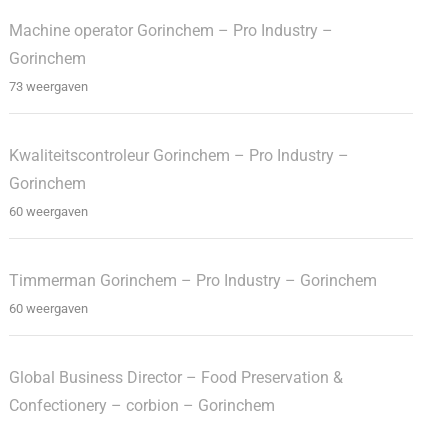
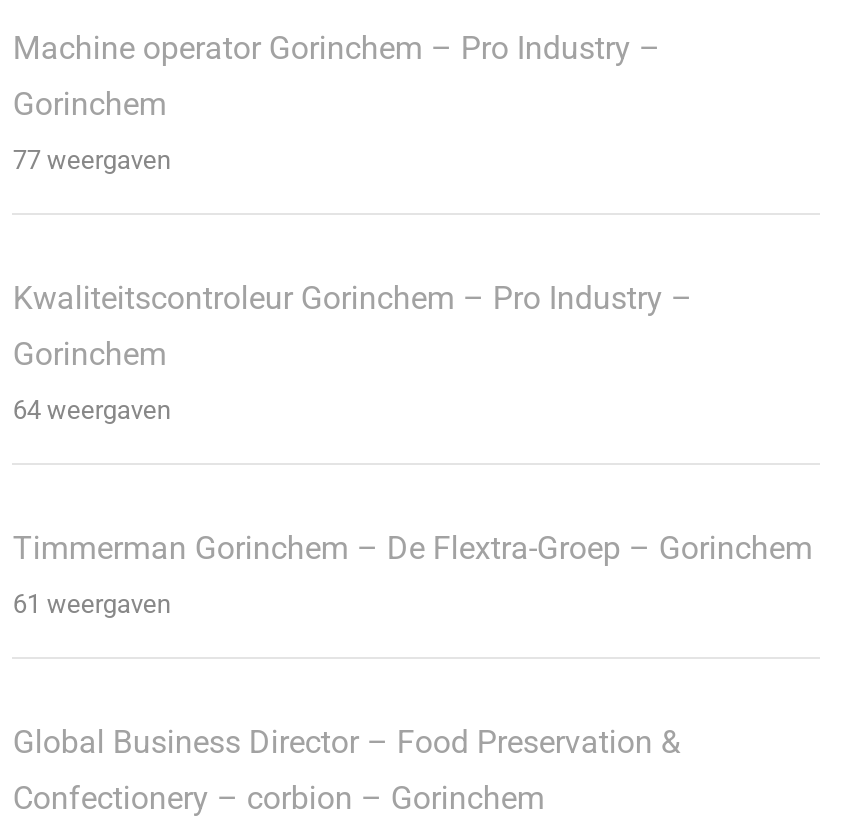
[9,78,88,93] 73 weergaven -> [13,145,171,175] 77 weergaven
[9,203,88,218] 60 weergaven -> [13,395,171,425] 64 weergaven
[9,270,377,289] Timmerman Gorinchem – Pro Industry – Gorinchem -> [13,529,813,567] Timmerman Gorinchem – De Flextra-Groep – Gorinchem
[9,300,88,315] 60 weergaven -> [13,589,171,619] 61 weergaven

